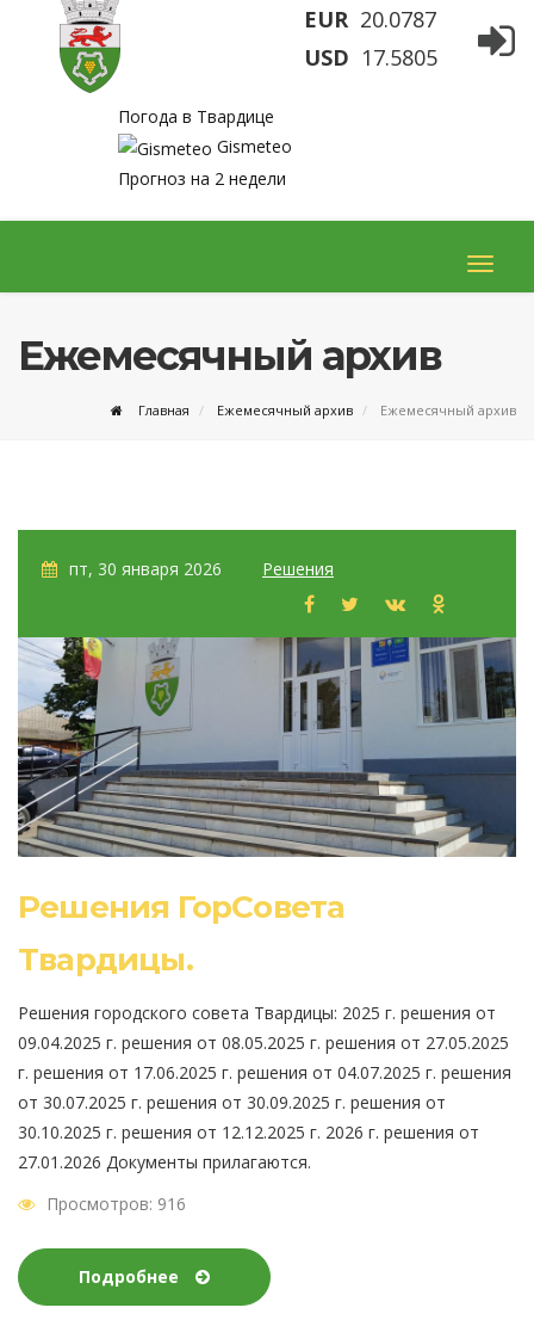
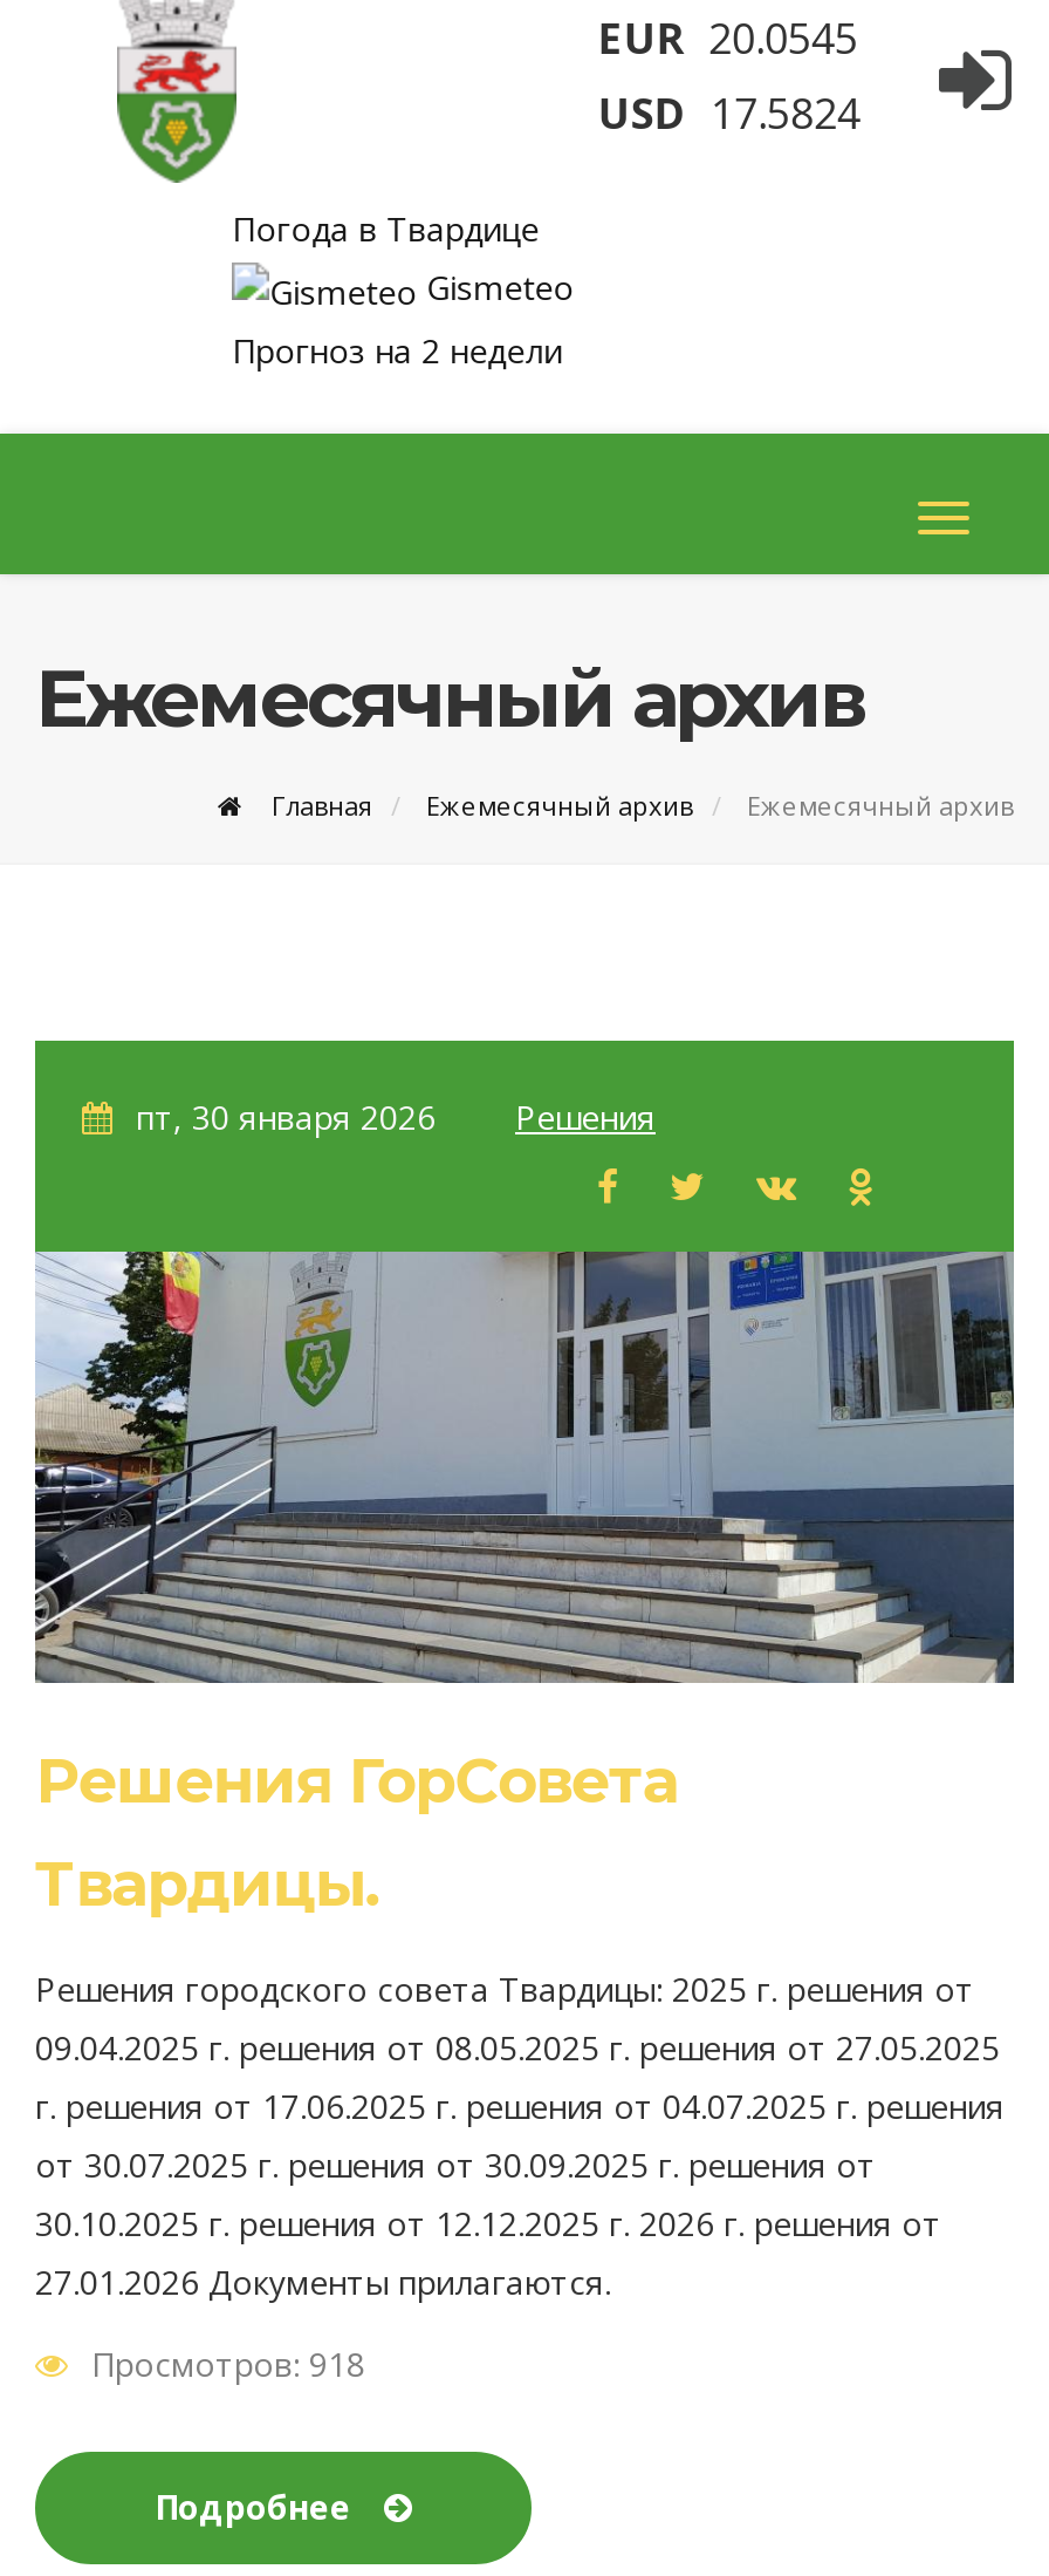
[304,5,437,33] EUR 20.0787 -> [598,9,858,66] EUR 20.0545
[304,43,438,72] USD 17.5805 -> [598,84,860,141] USD 17.5824
[42,1192,186,1215] Просмотров: 916 -> [82,2342,365,2386] Просмотров: 918

